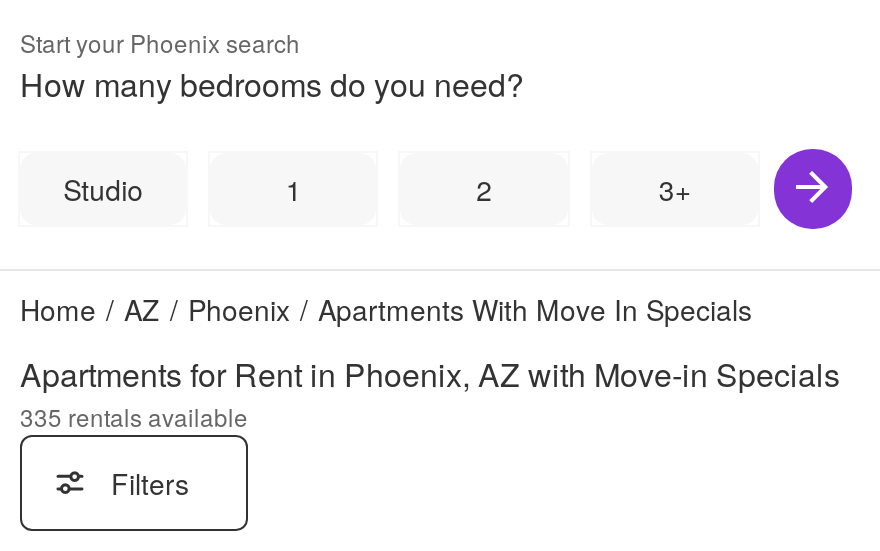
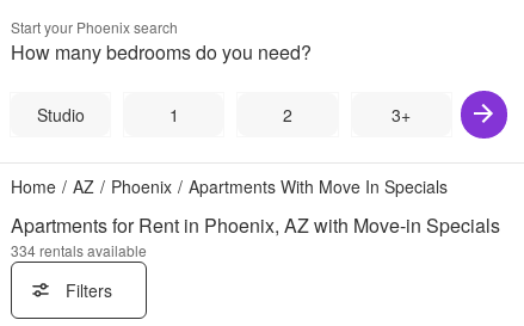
[20,399,248,433] 335 rentals available -> [11,240,147,260] 334 rentals available

